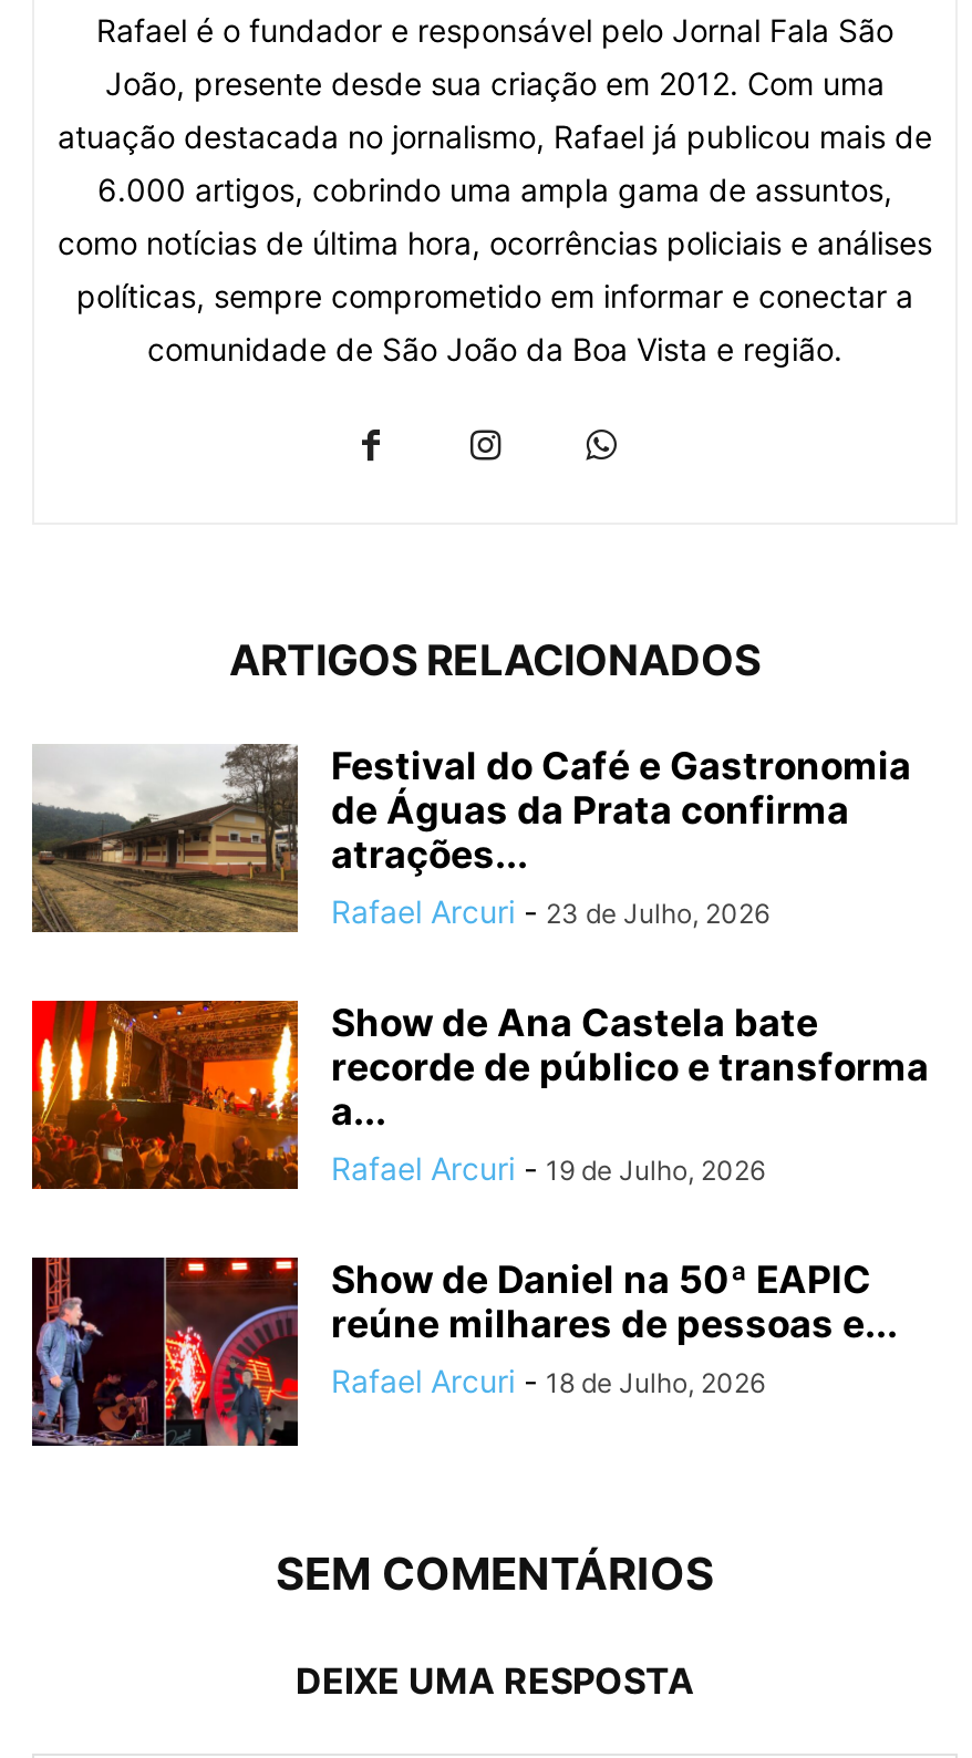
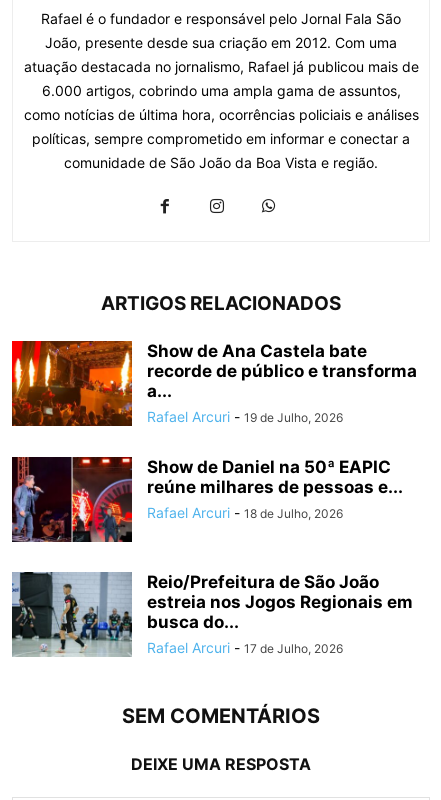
[30,743,911,933] [image] | Festival do Café e Gastronomia | de Águas da Prata confirma | atrações... | Rafael Arcuri - 23 de Julho, 2026 -> none
moved [28,997,929,1401] -> [10,339,417,521]: [image] | Show de Ana Castela bate | recorde de público e transforma | a... | Rafael Arcuri - 19 de Julho, 2026 | Show de Daniel na 50ª EAPIC | reúne milhares de pessoas e... | Rafael Arcuri - 18 de Julho, 2026
none -> [11,571,413,657] [image] | Reio/Prefeitura de São João | estreia nos Jogos Regionais em | busca do... | Rafael Arcuri - 17 de Julho, 2026

